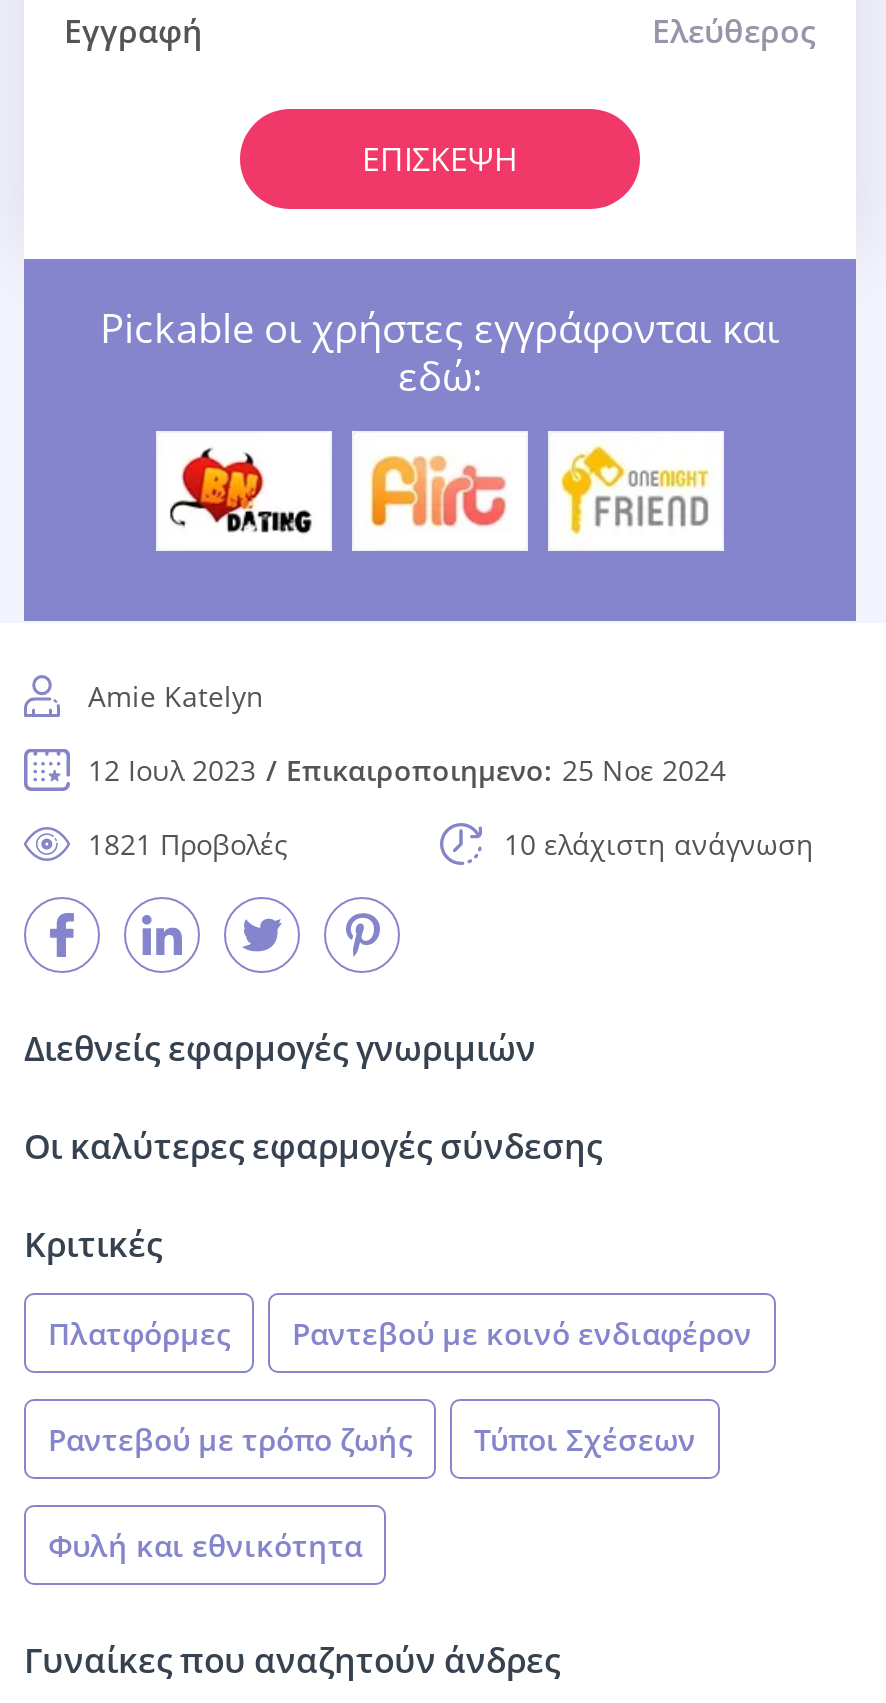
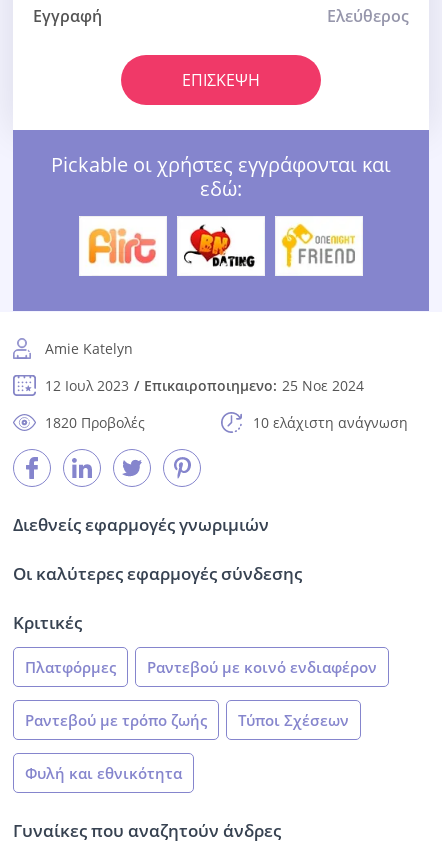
[168,447,314,535] [image] -> [86,225,157,267] [image]
[366,449,508,533] [image] -> [183,224,256,268] [image]
[88,825,288,863] 1821 Προβολές -> [45,413,145,432] 1820 Προβολές

